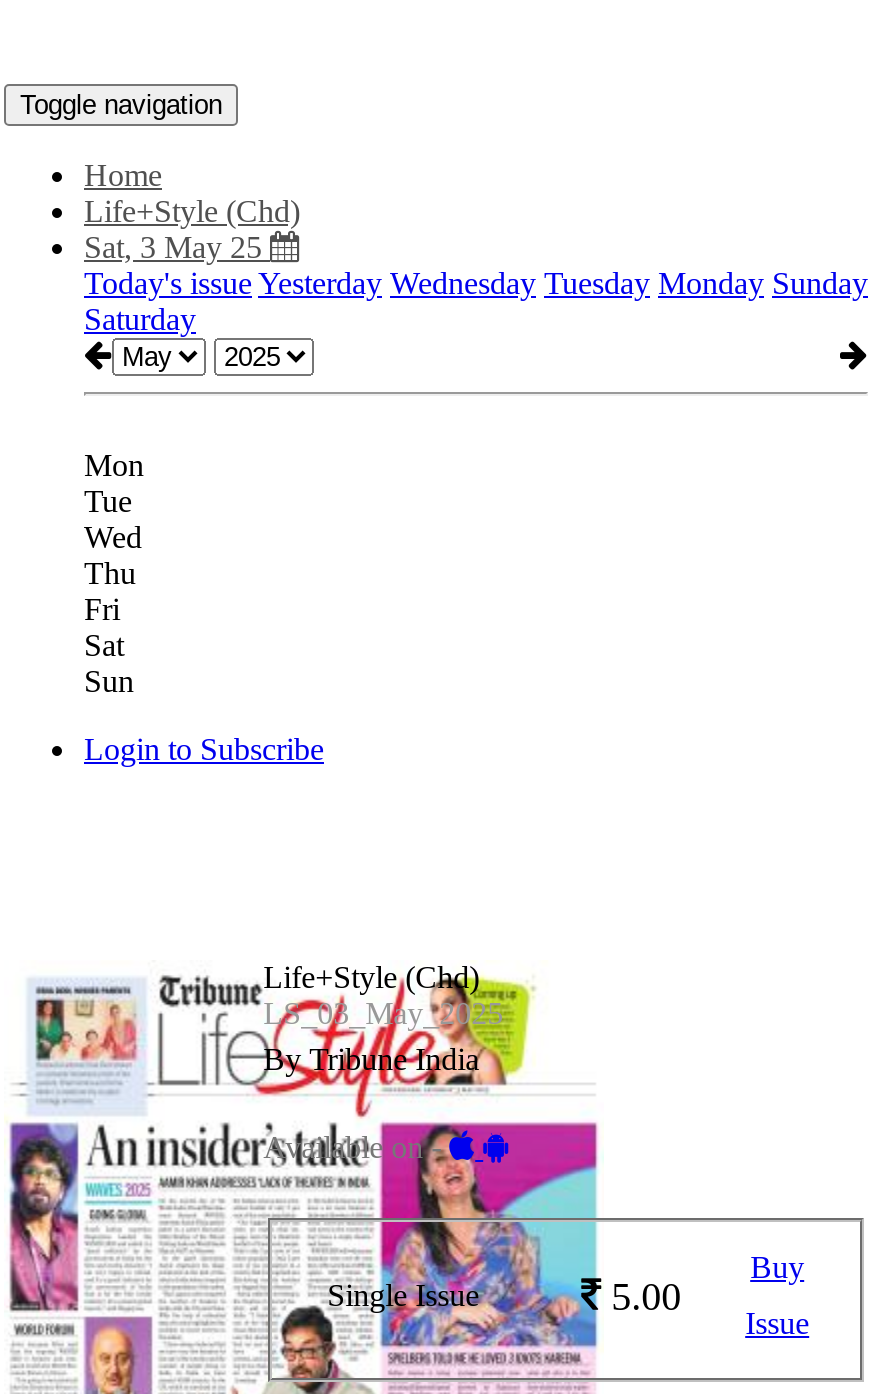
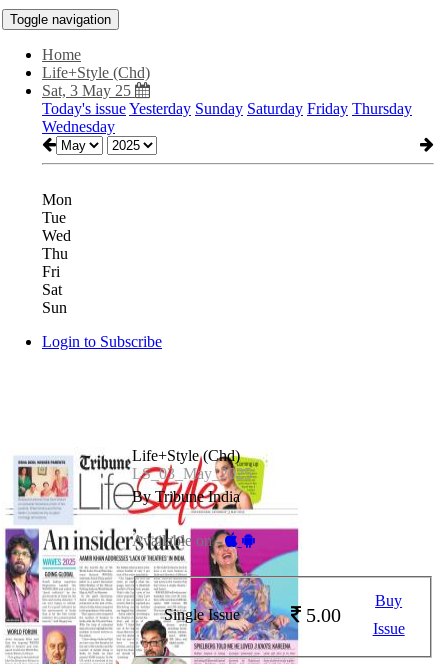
[84,266,868,336] Today's issue Yesterday Wednesday Tuesday Monday Sunday | Saturday -> [42,100,412,135] Today's issue Yesterday Sunday Saturday Friday Thursday | Wednesday

